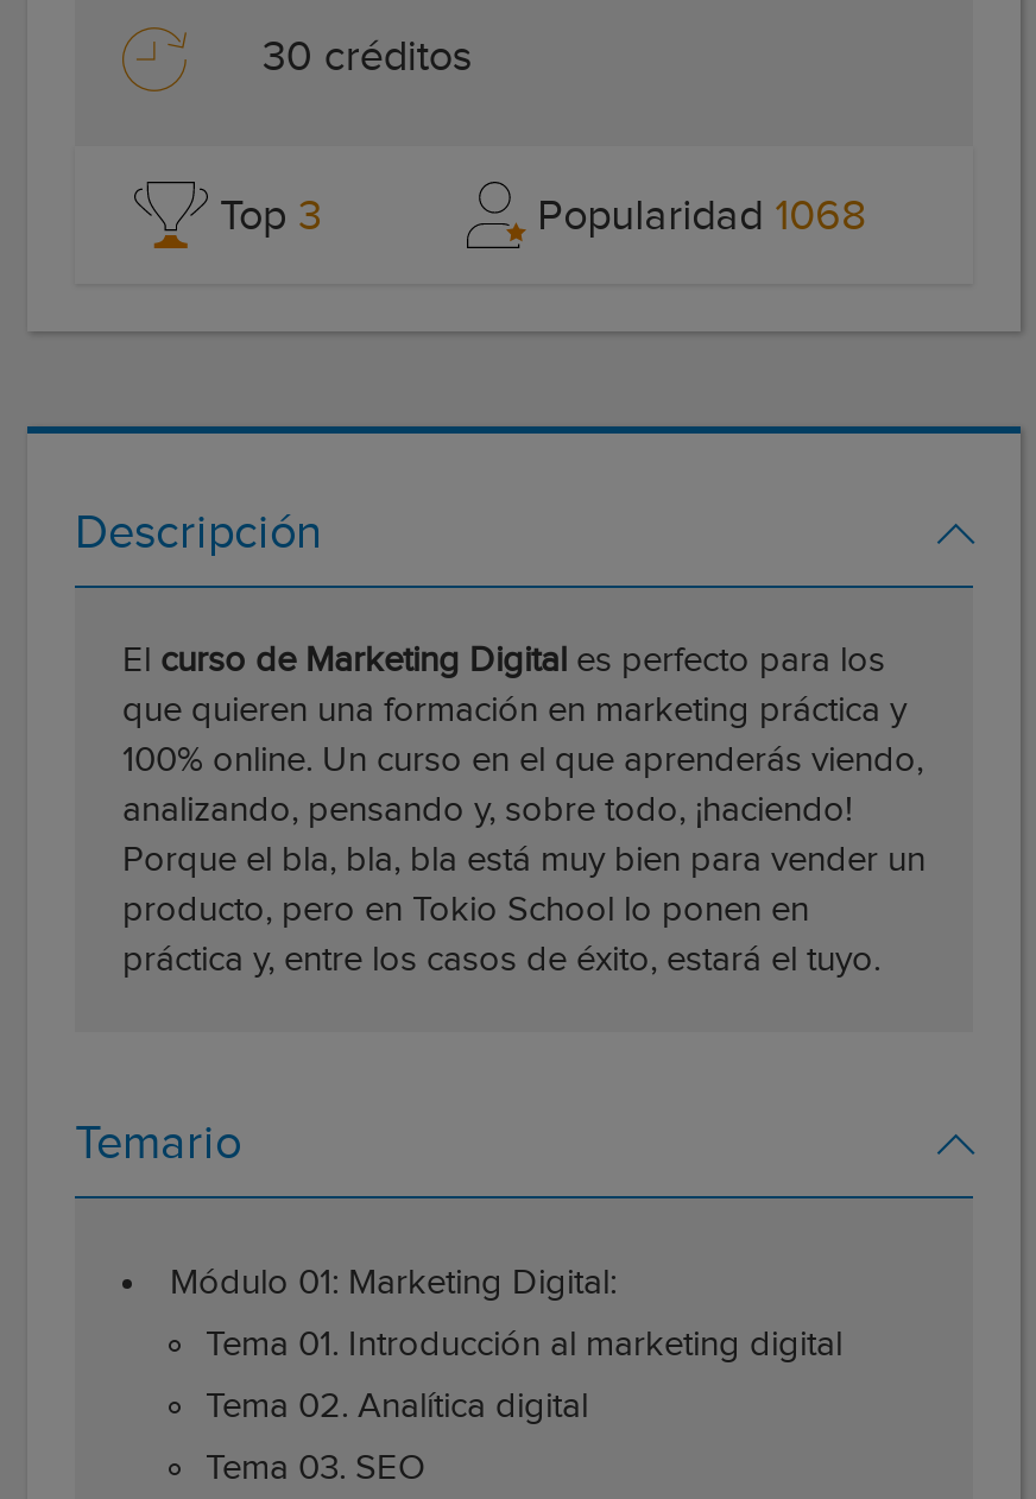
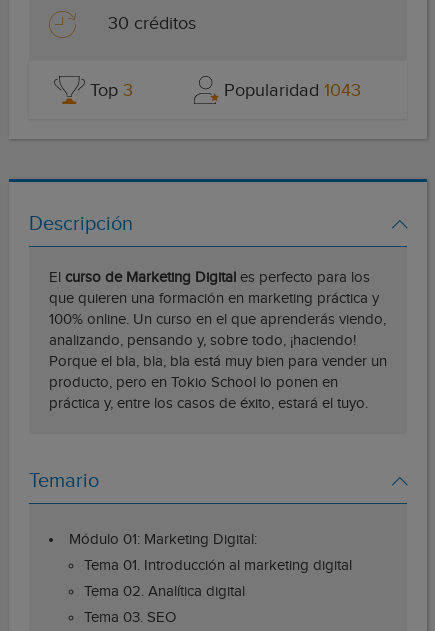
[537,190,865,240] Popularidad 1068 -> [224,79,361,100] Popularidad 1043

